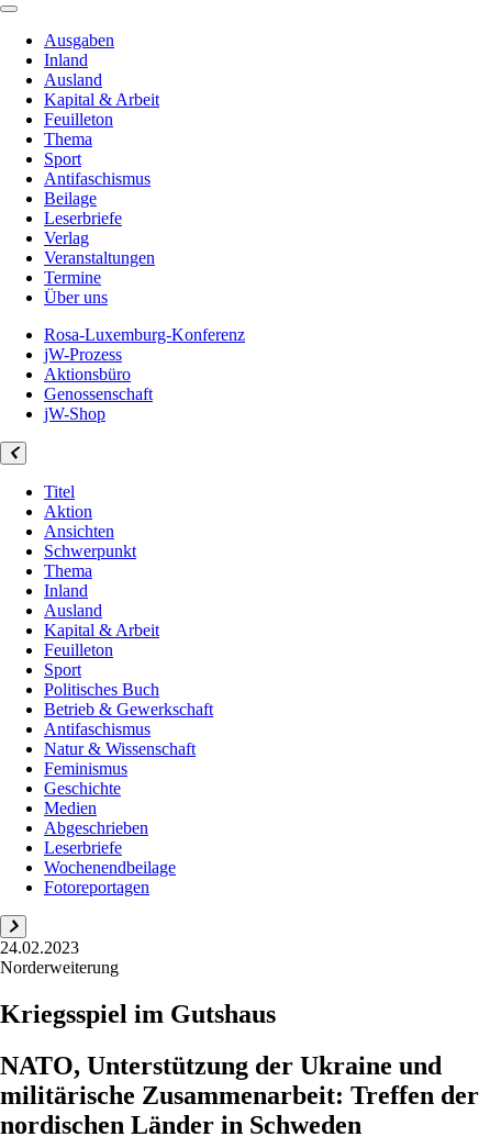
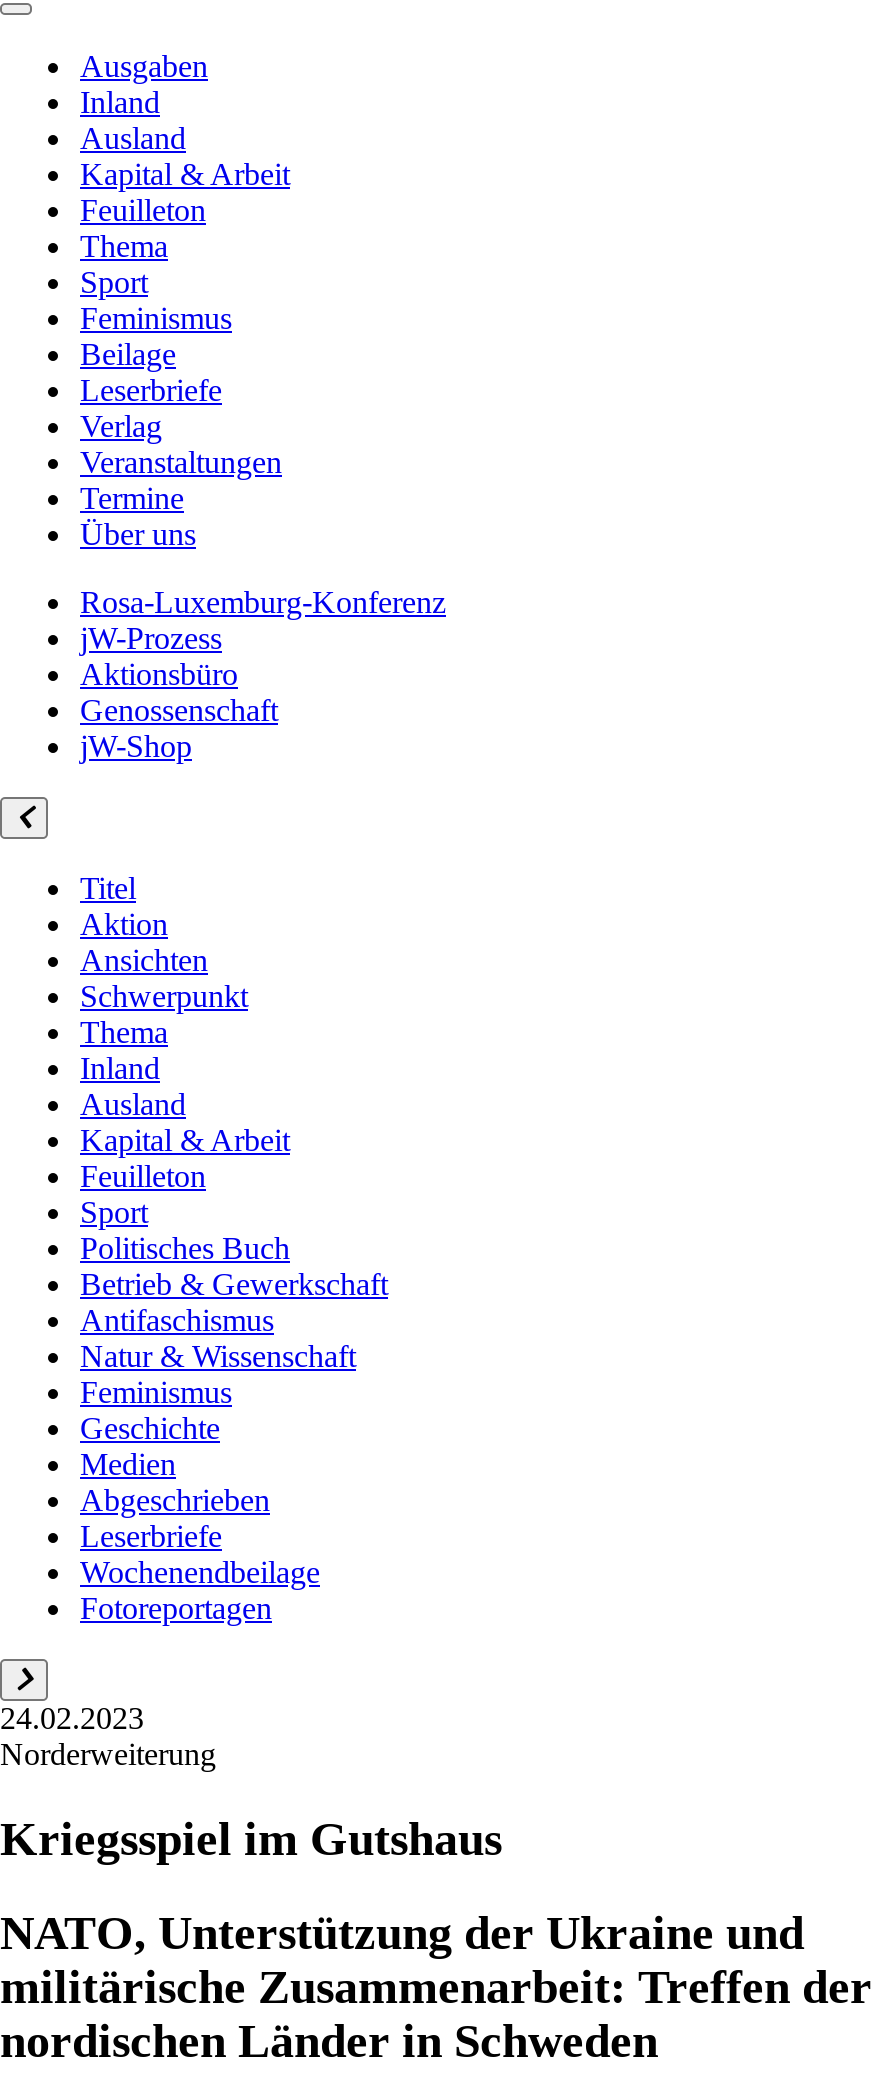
[44,169,151,188] Antifaschismus -> [80,301,232,335] Feminismus

